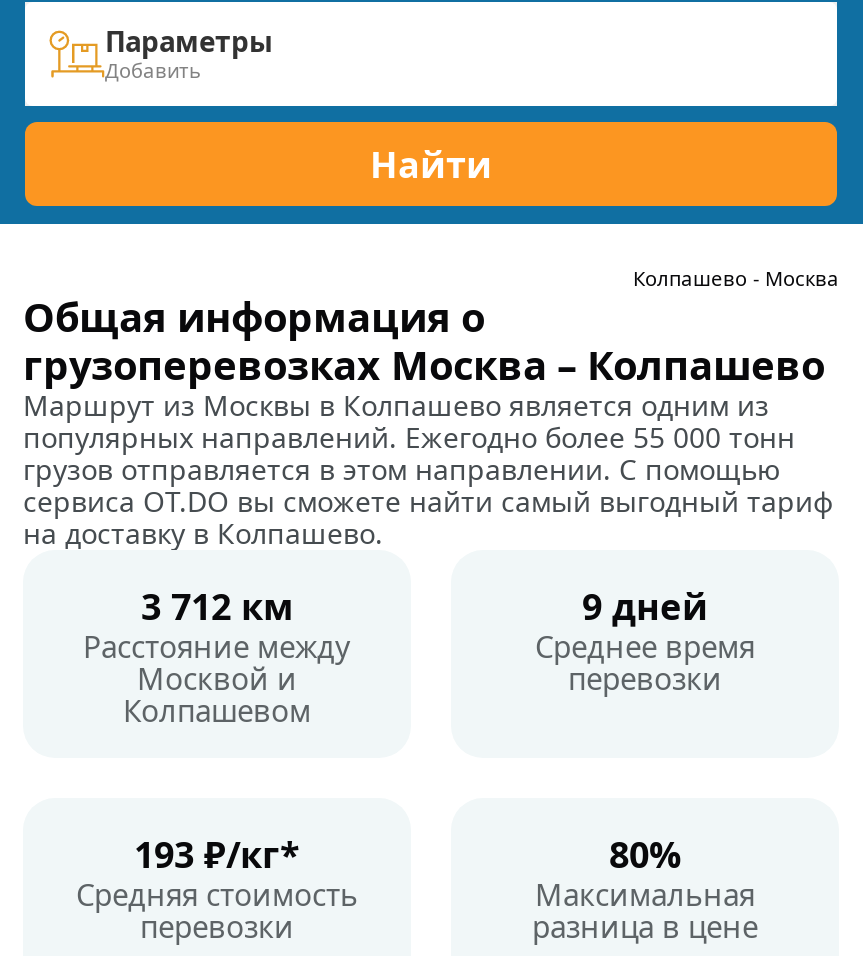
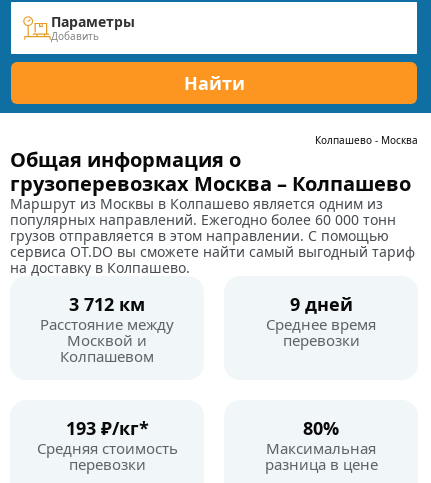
[23,418,795,456] популярных направлений. Ежегодно более 55 000 тонн -> [10,210,396,229] популярных направлений. Ежегодно более 60 000 тонн

